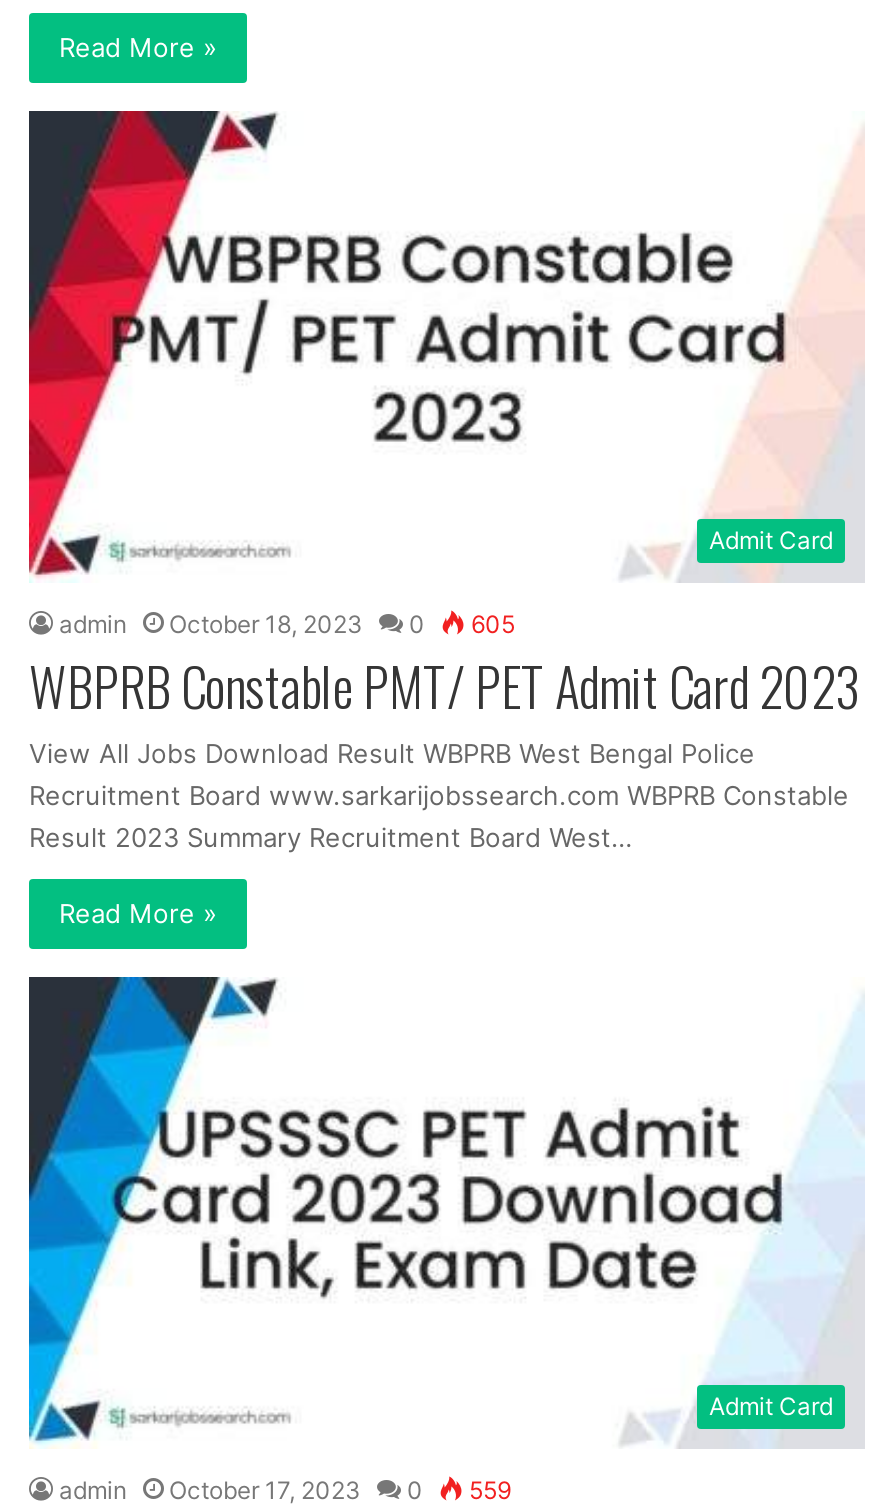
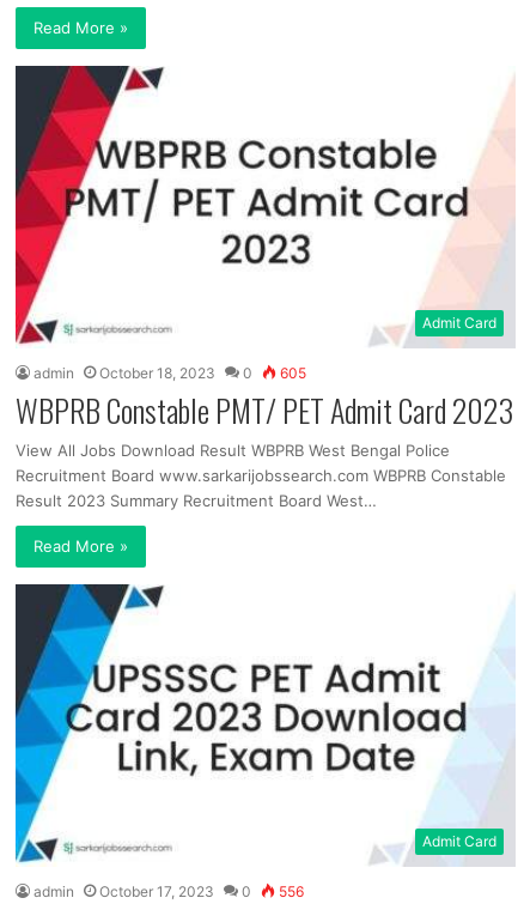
[59,1475,511,1505] admin October 17, 2023 0 559 -> [33,882,304,900] admin October 17, 2023 0 556

